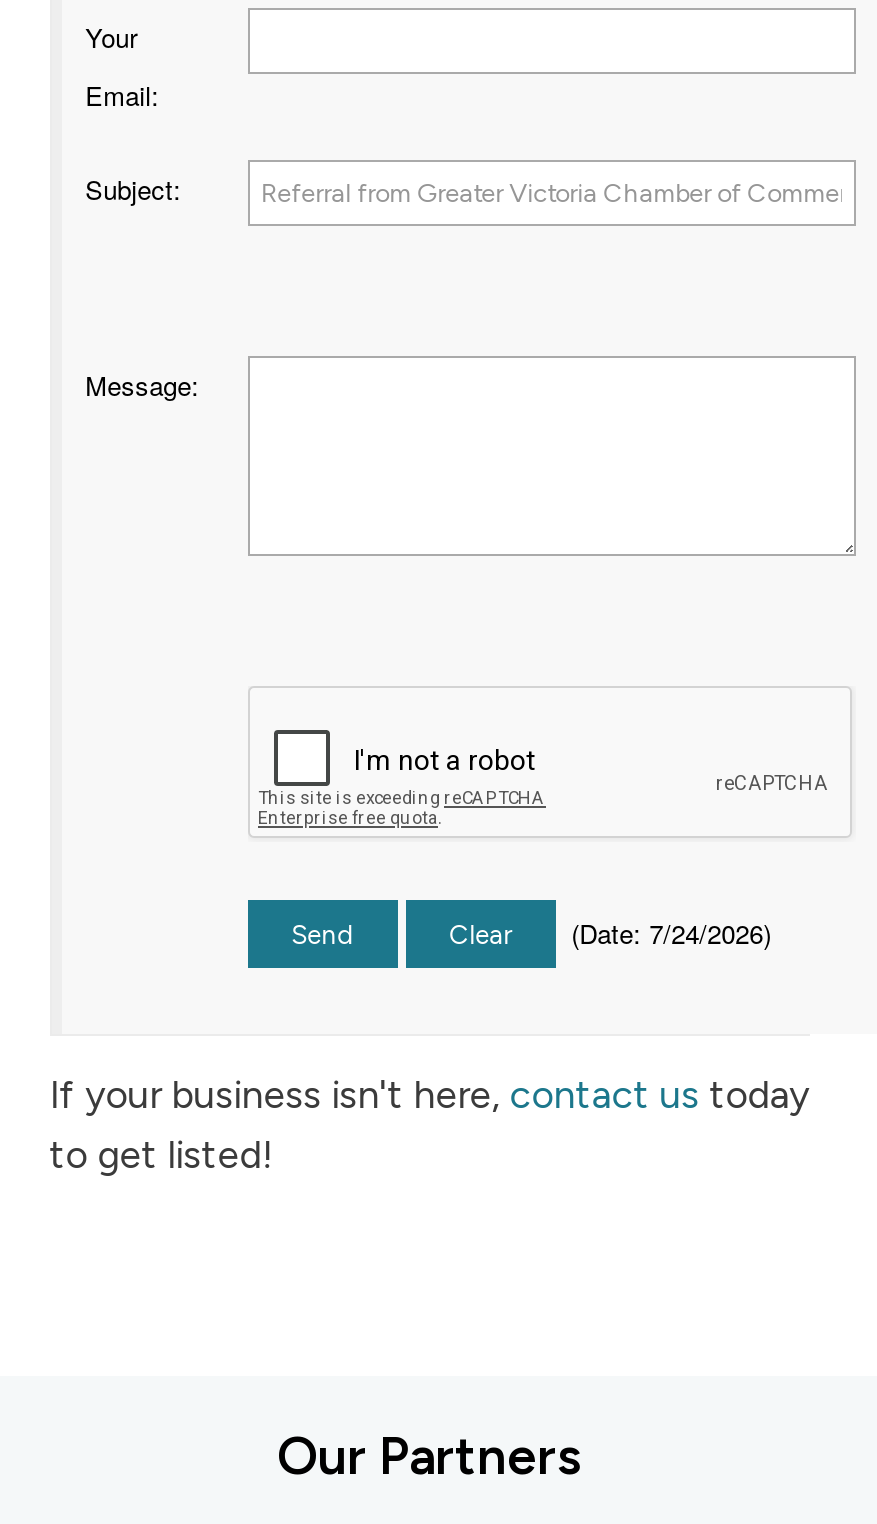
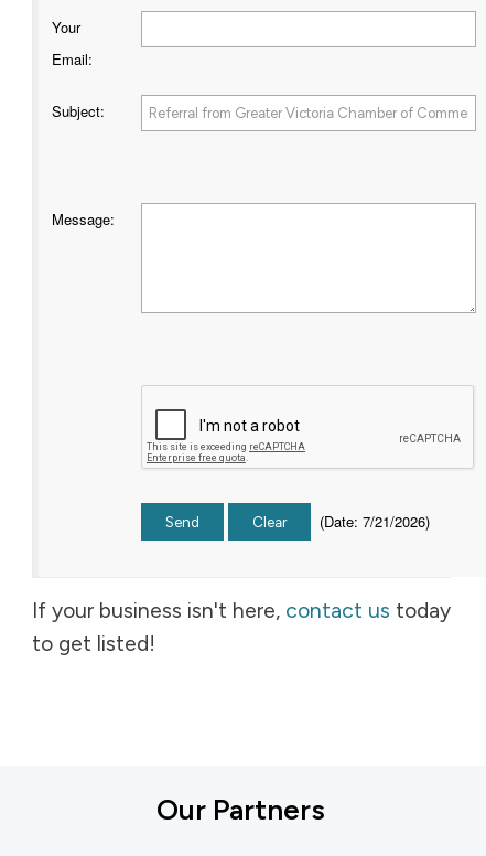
[555,913,771,951] (Date: 7/24/2026) -> [310,510,429,531] (Date: 7/21/2026)

